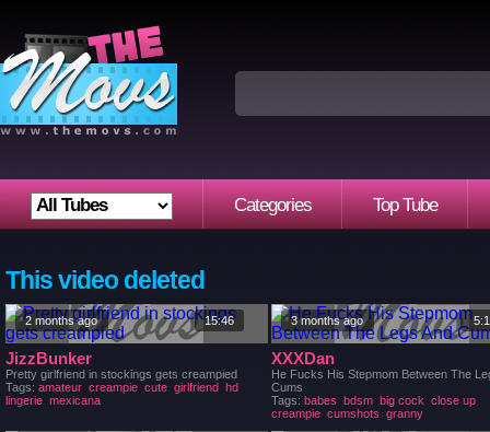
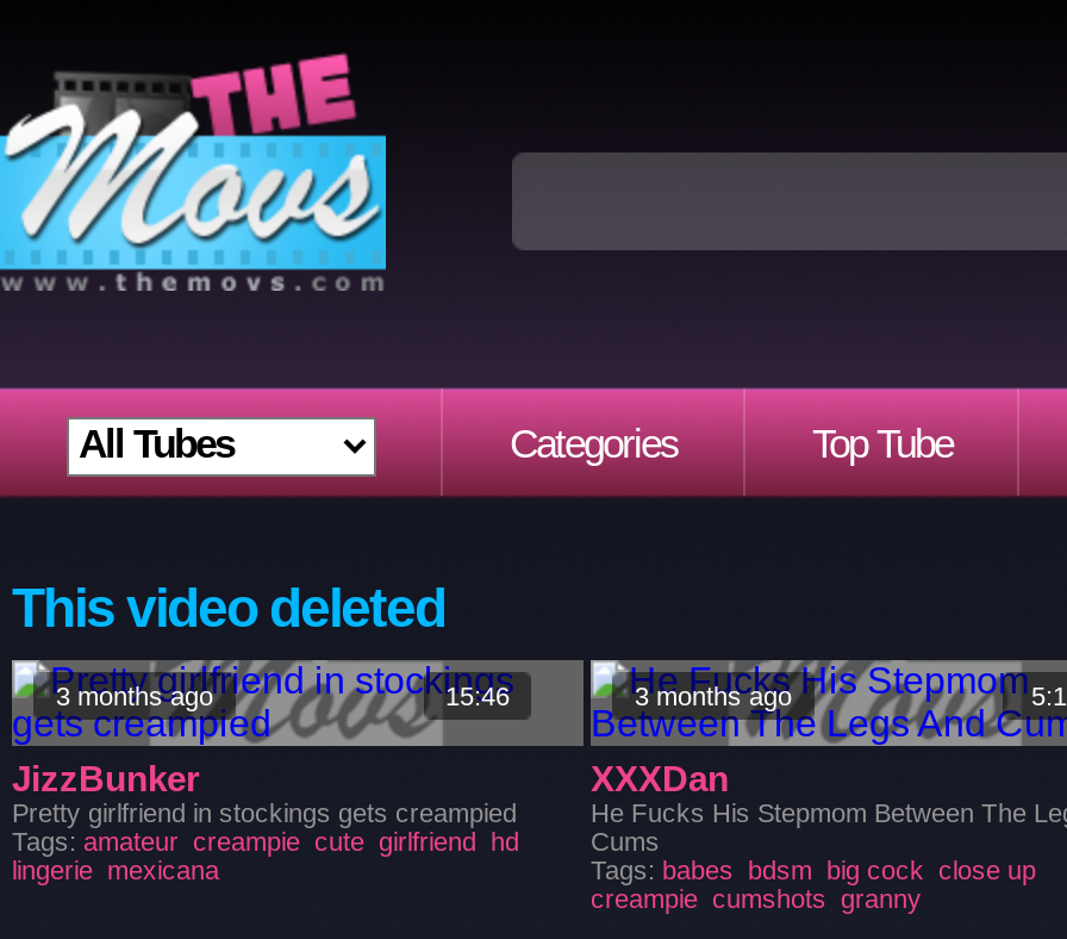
[26,314,98,327] 2 months ago -> [56,682,213,710] 3 months ago

